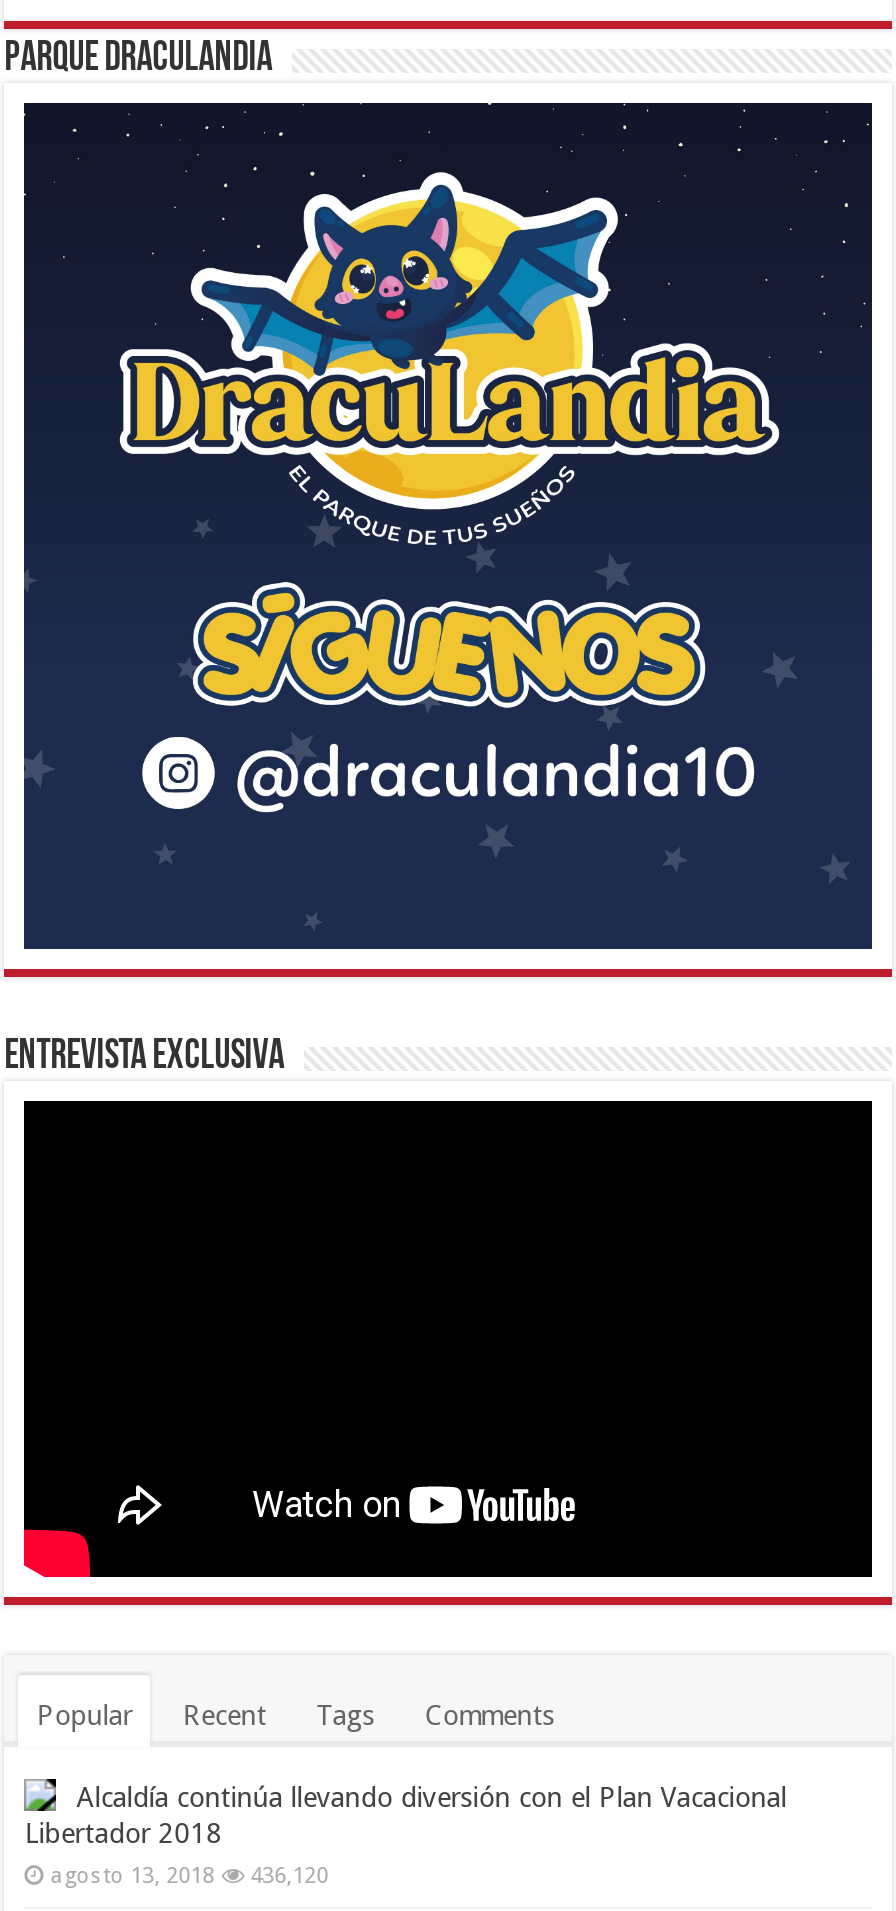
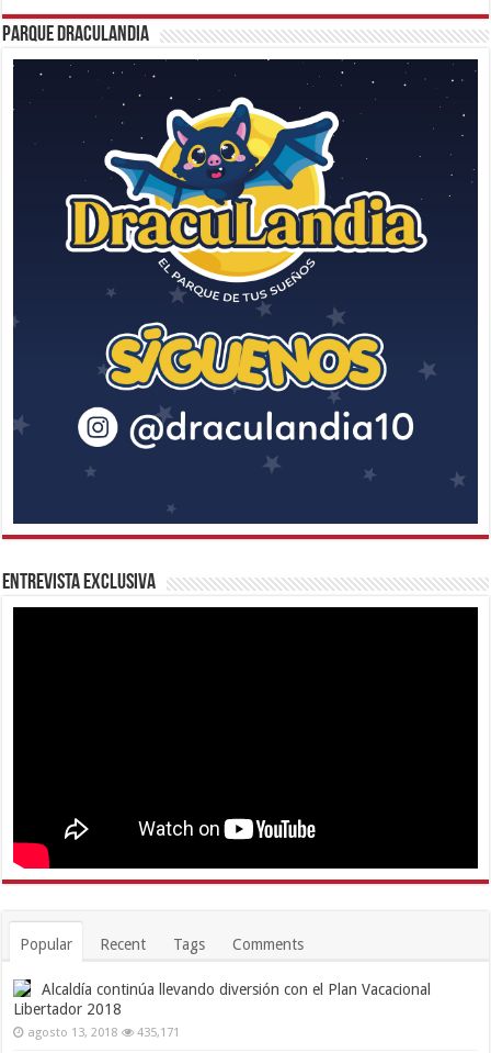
[50,1864,328,1890] agosto 13, 2018 436,120 -> [28,1026,180,1040] agosto 13, 2018 435,171

